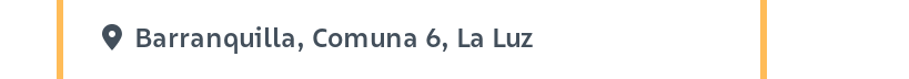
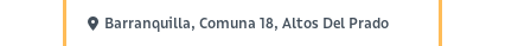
[134,22,534,54] Barranquilla, Comuna 6, La Luz -> [104,15,389,32] Barranquilla, Comuna 18, Altos Del Prado

